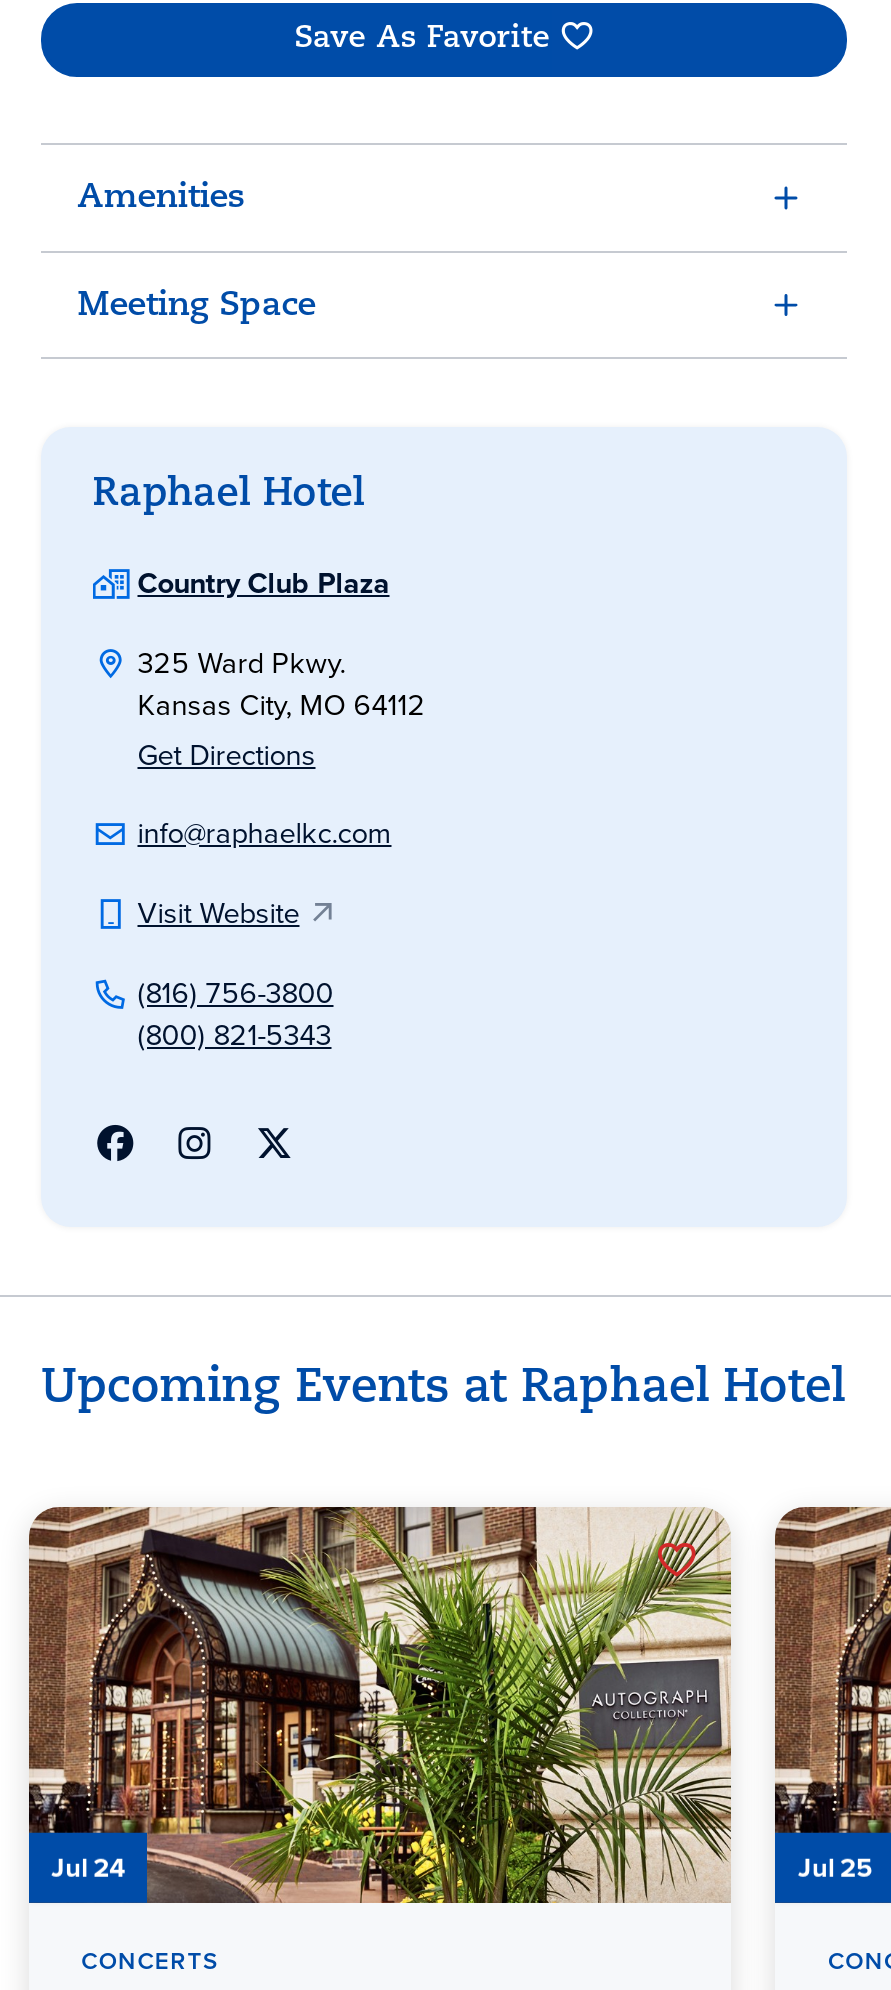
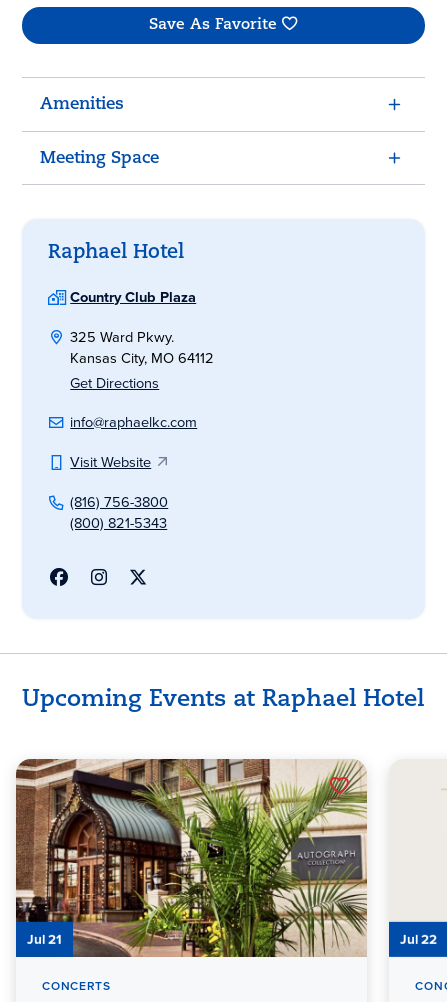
[773,1505,885,1831] [image] -> none
[51,1847,125,1887] Jul 24 -> [27,929,62,949] Jul 21
[798,1847,872,1887] Jul 25 -> [400,929,437,949] Jul 22

